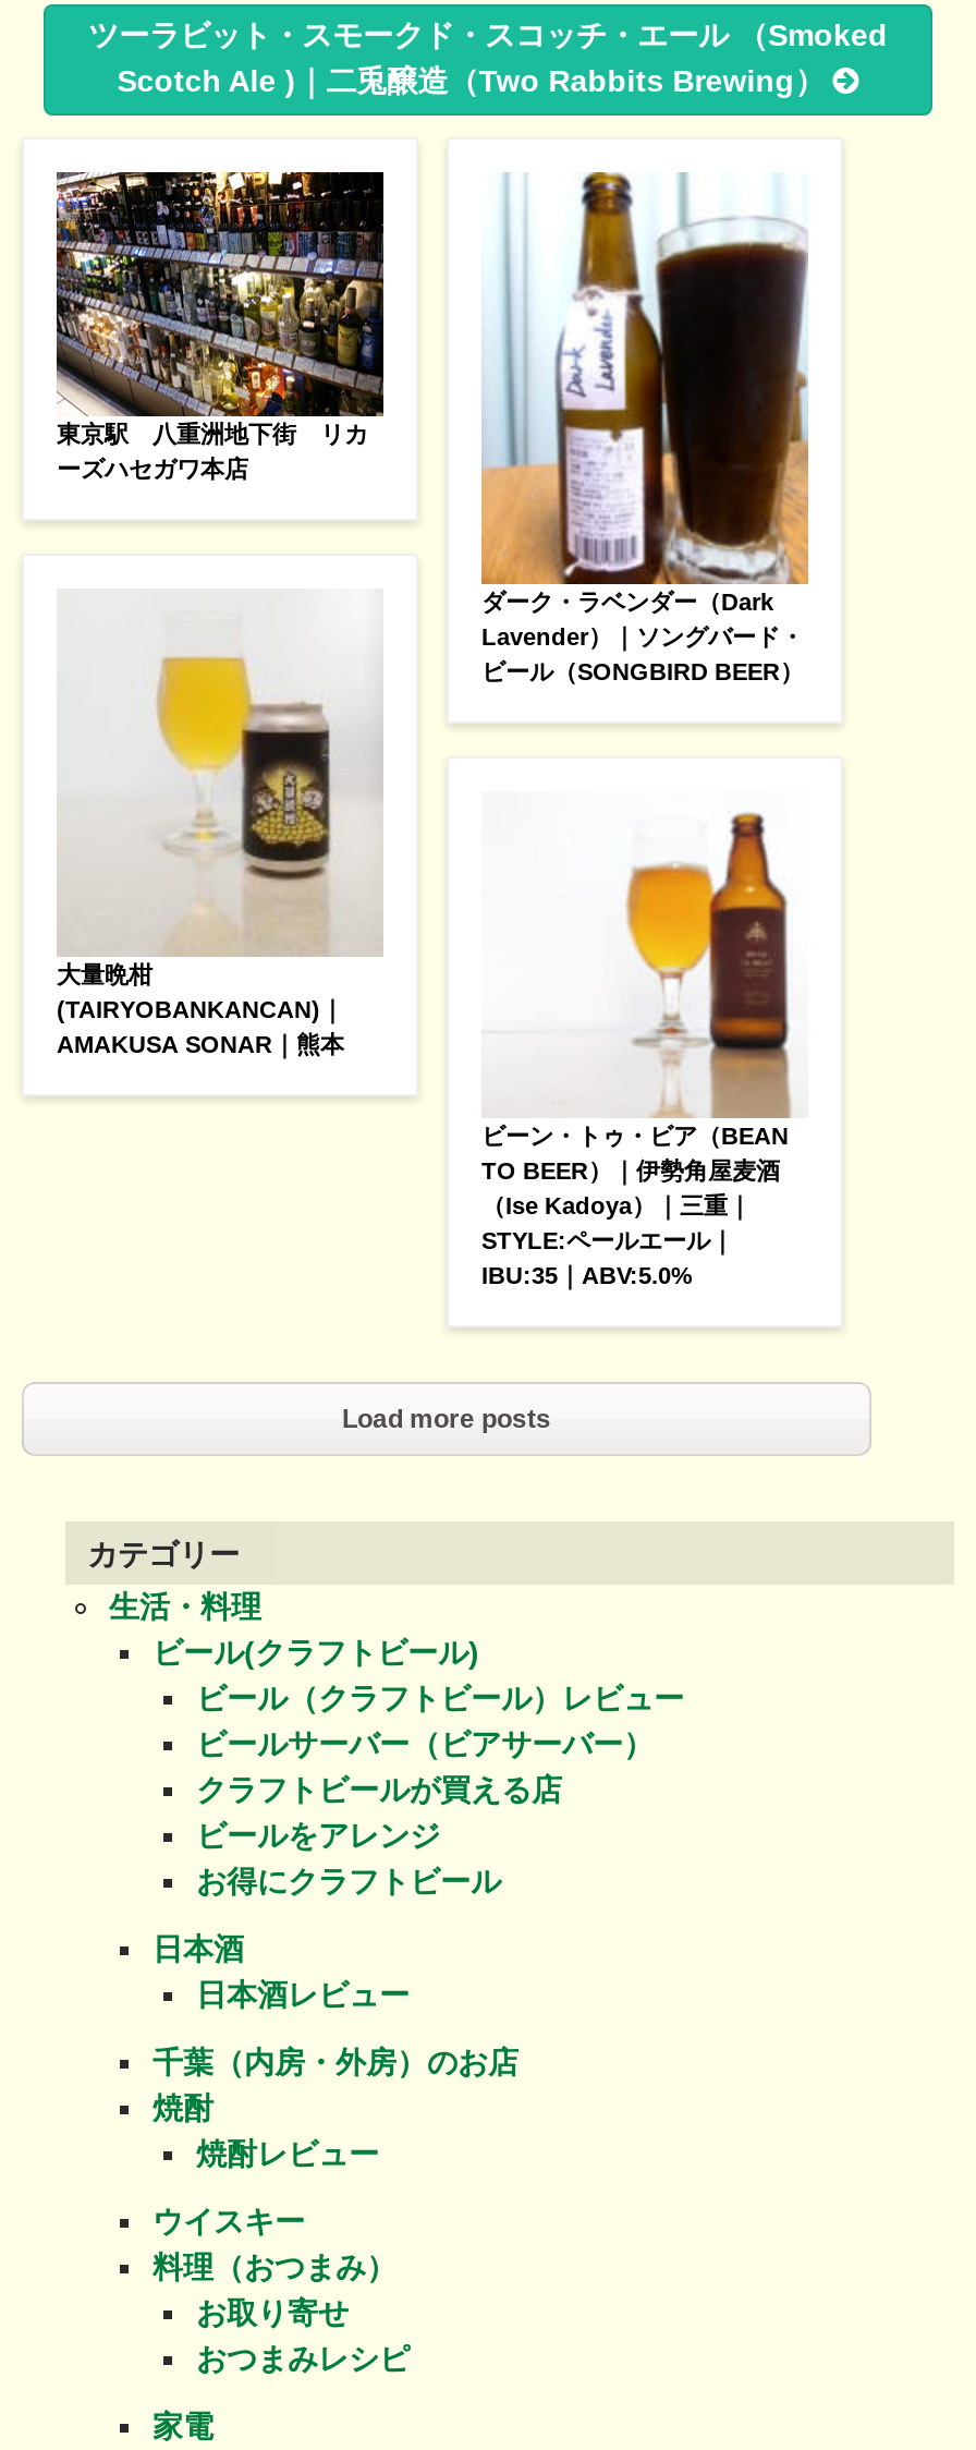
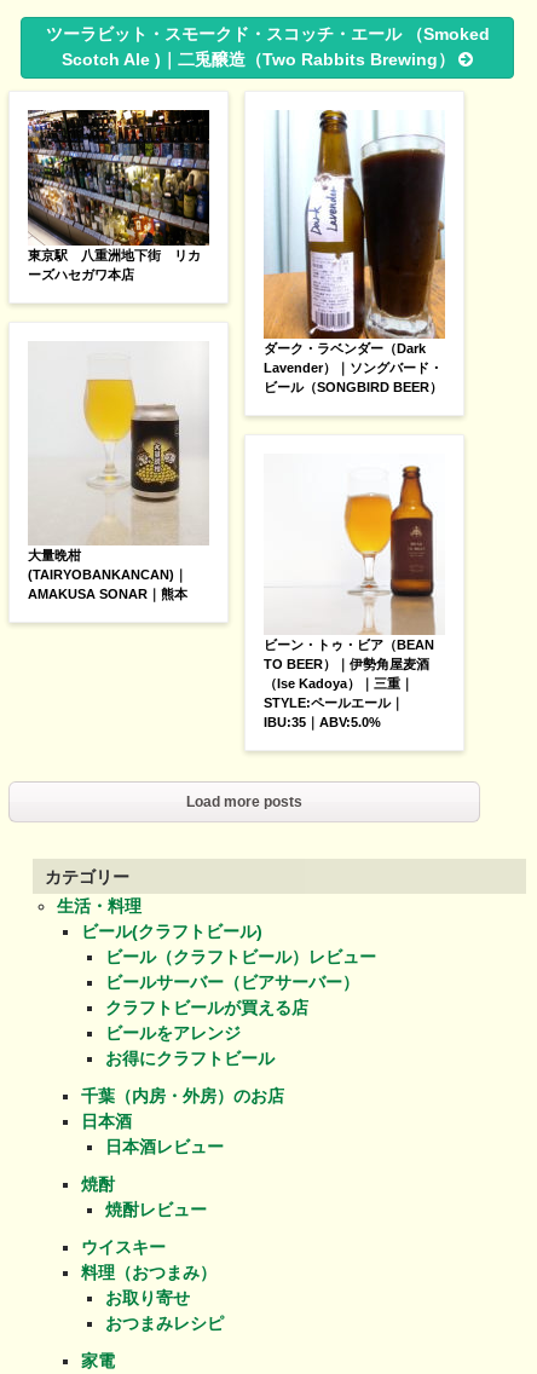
moved [152,1931,410,2011] -> [81,1111,224,1156]: 日本酒 | 日本酒レビュー
moved [152,2044,518,2079] -> [81,1086,284,1105]: 千葉（内房・外房）のお店

